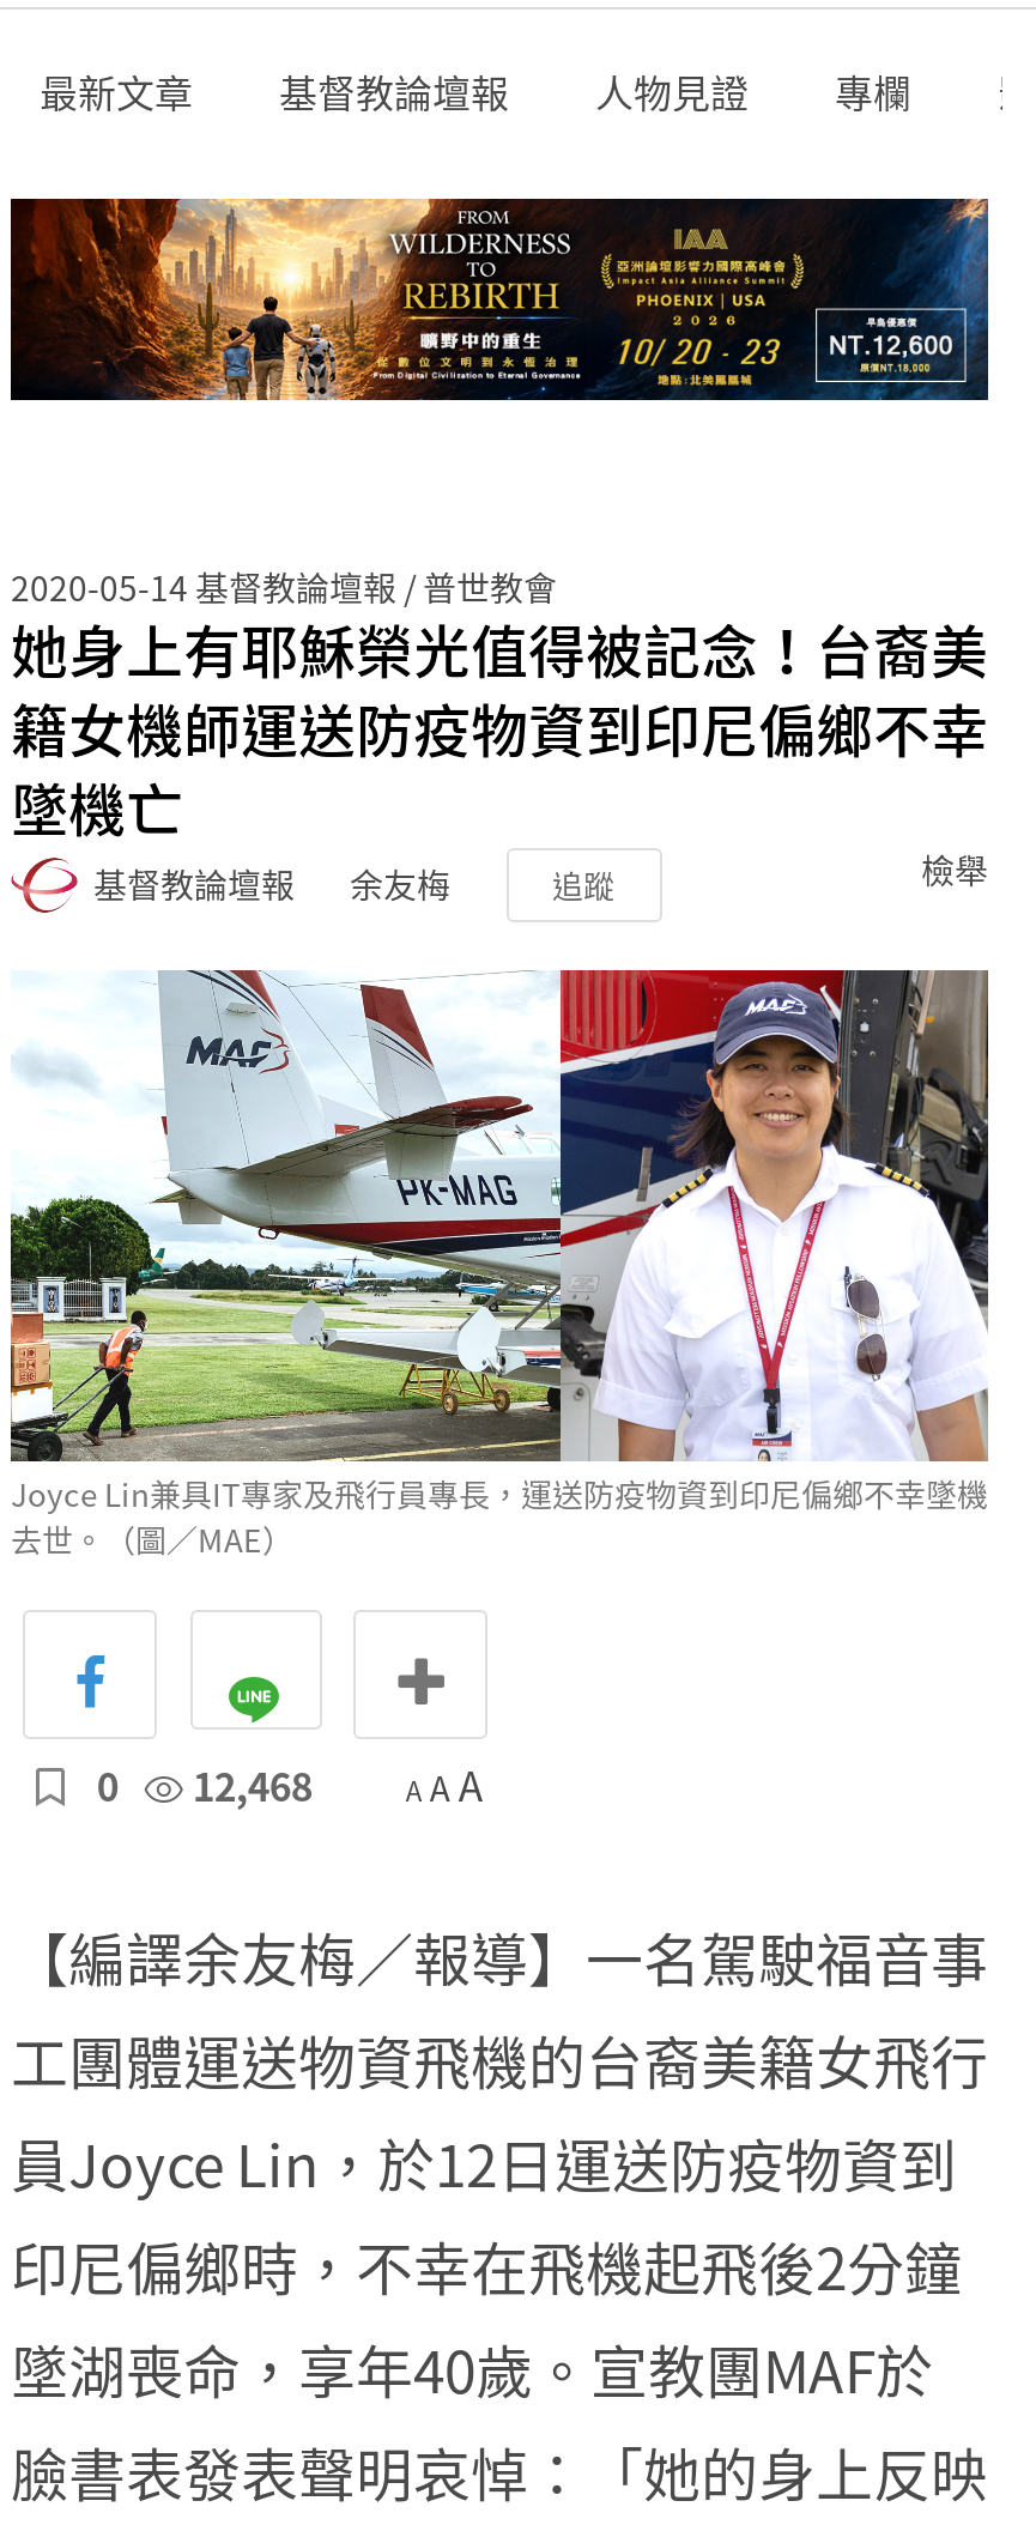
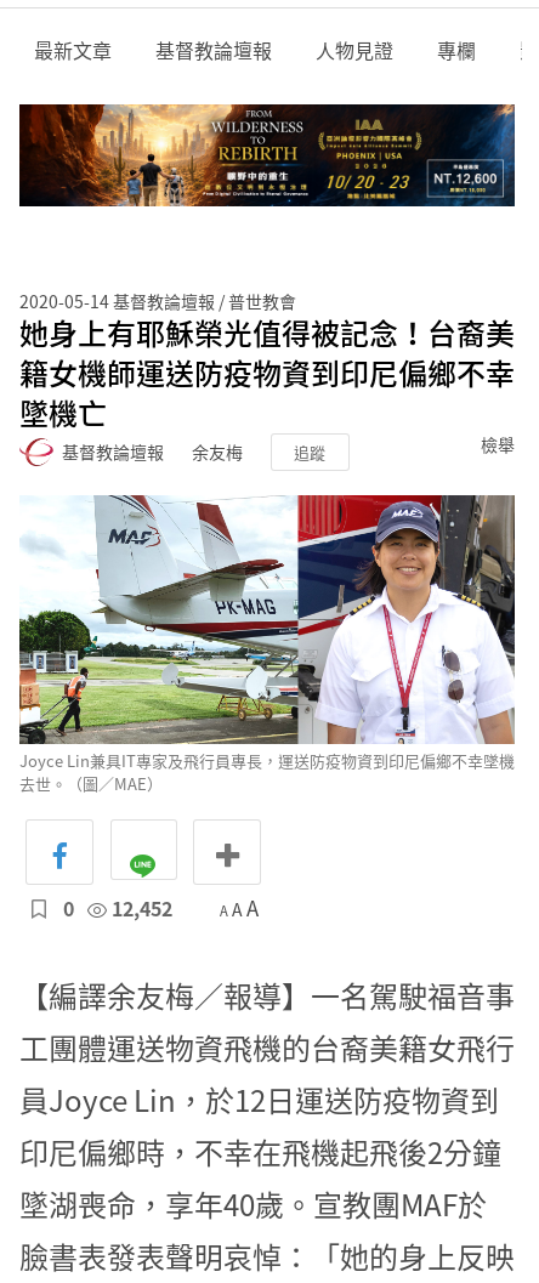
[87,1755,482,1813] 0 12,468 A A A -> [58,893,258,922] 0 12,452 A A A

